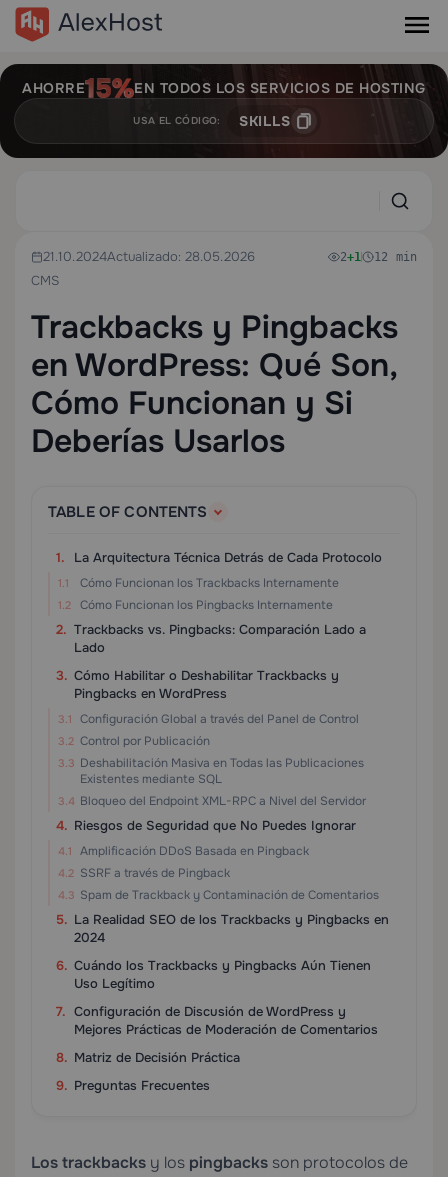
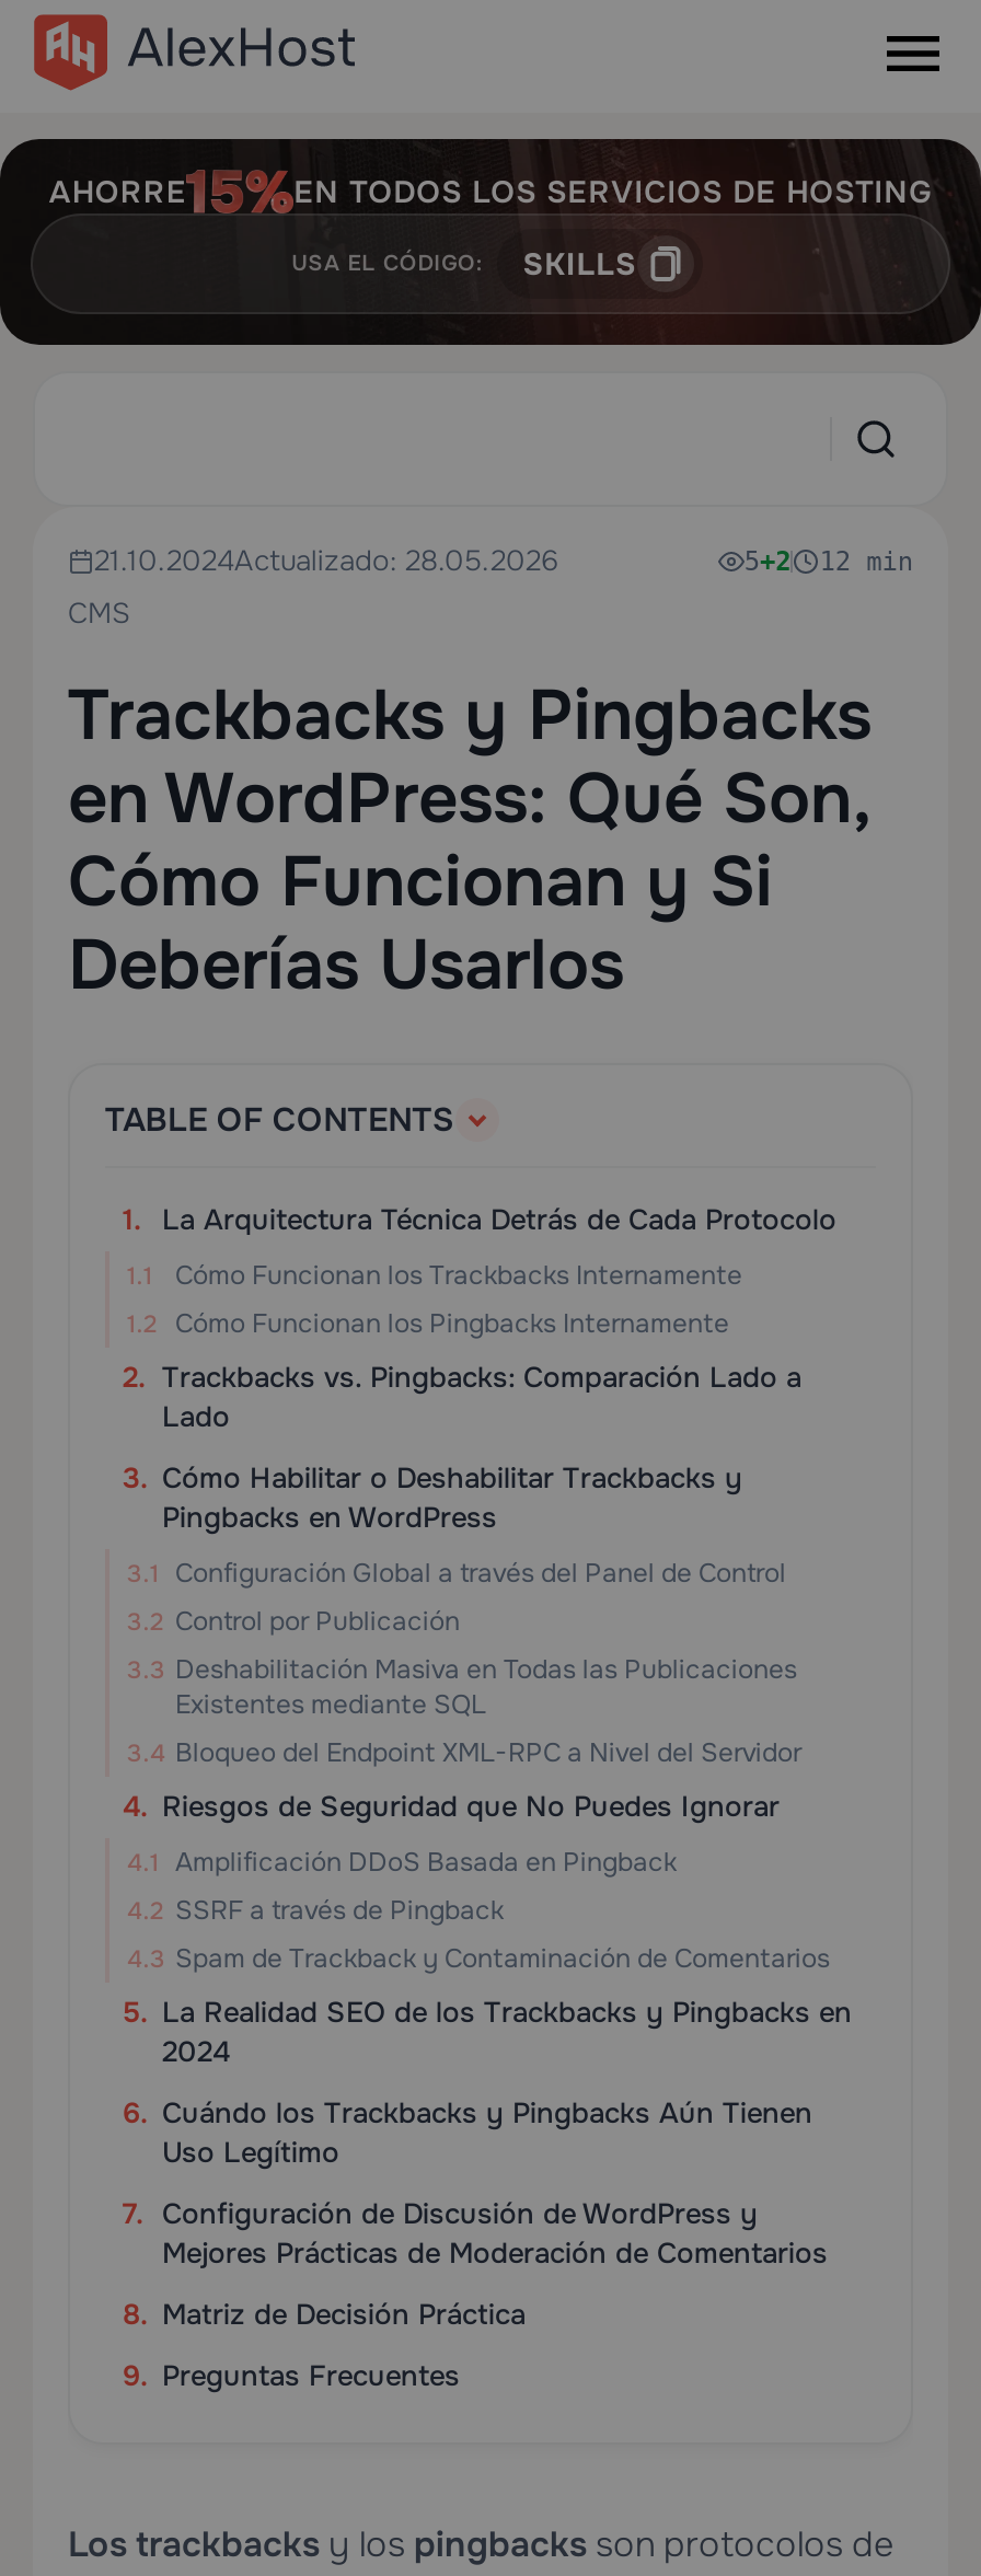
[340,249,417,263] 2+1 12 min -> [744,545,913,576] 5+2 12 min

